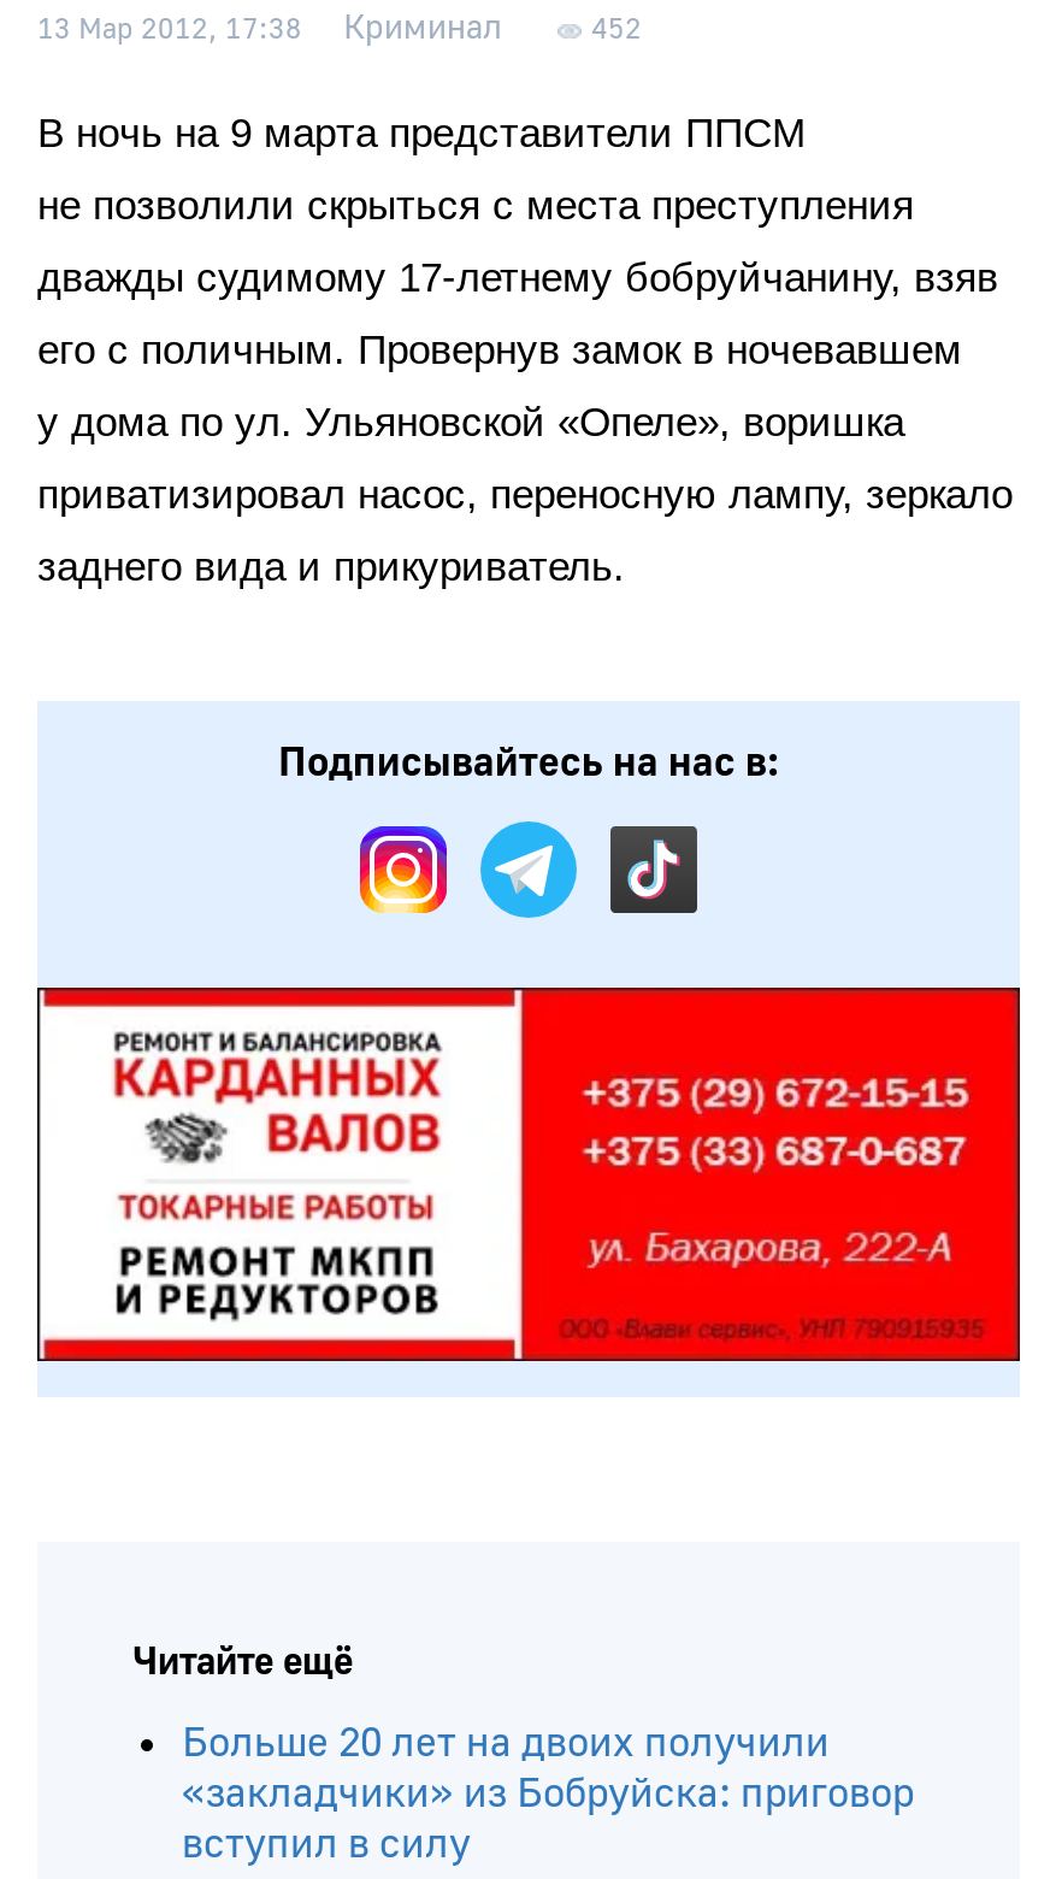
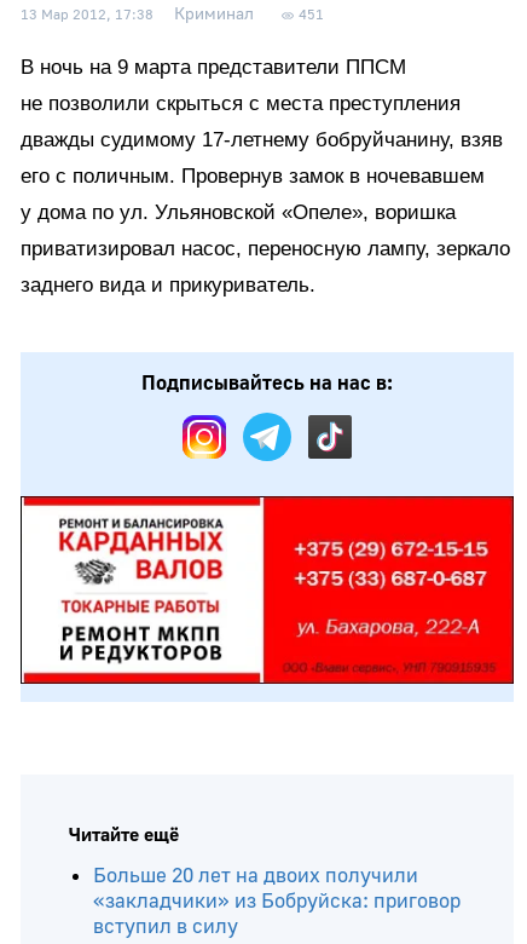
[591,12,642,48] 452 -> [299,6,324,24] 451

